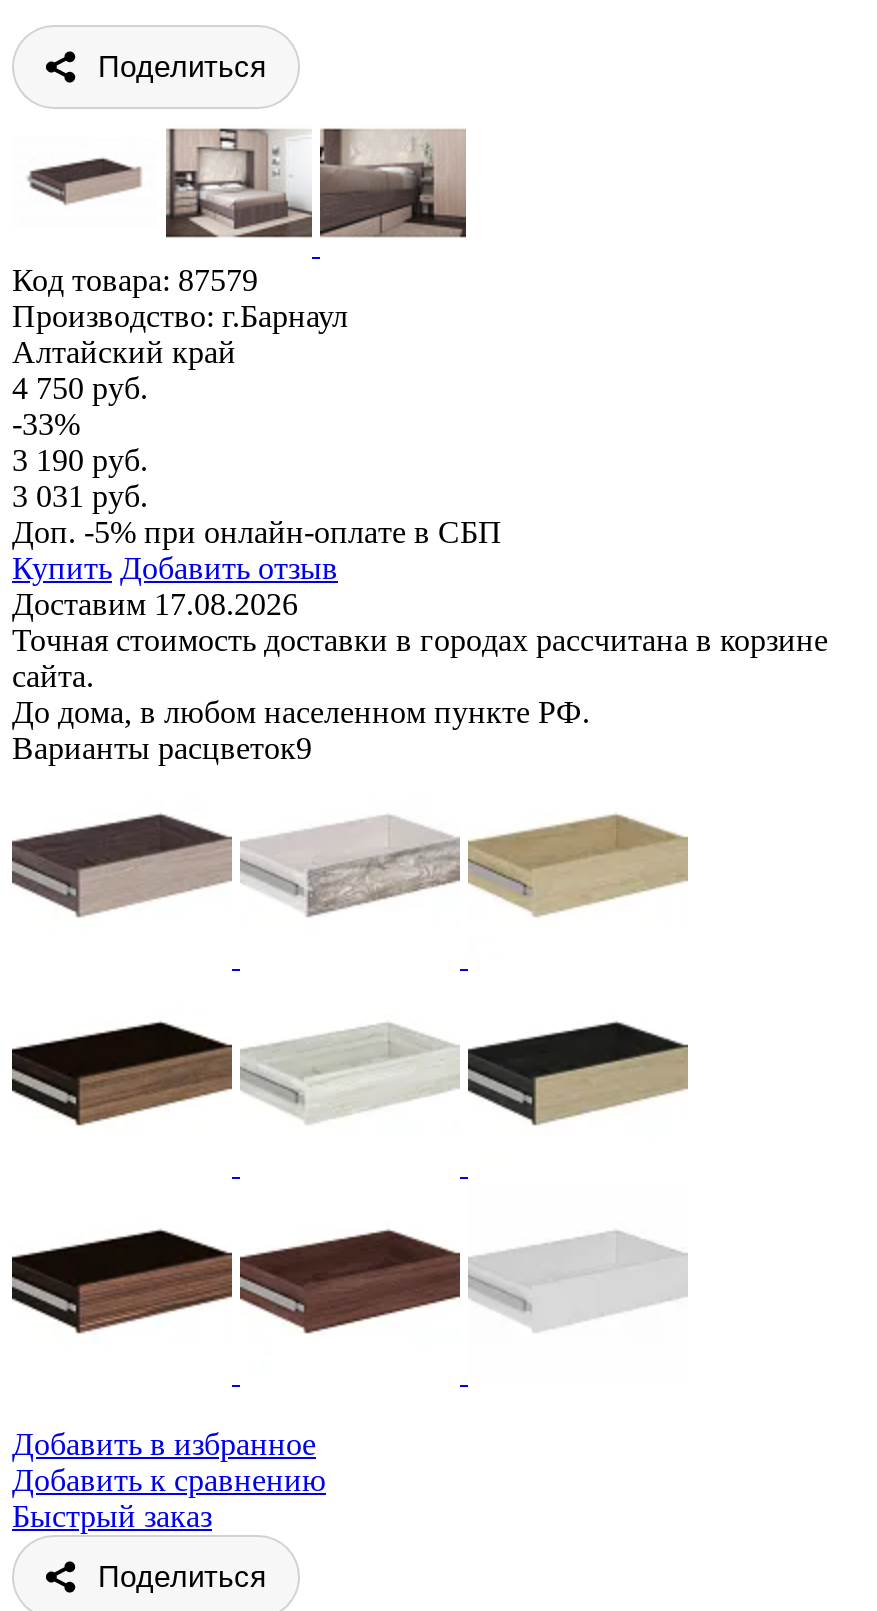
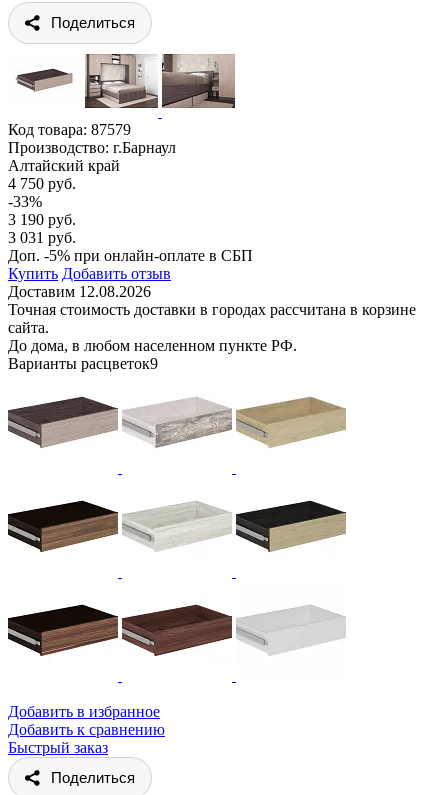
[12,587,298,621] Доставим 17.08.2026 -> [8,283,151,300] Доставим 12.08.2026

